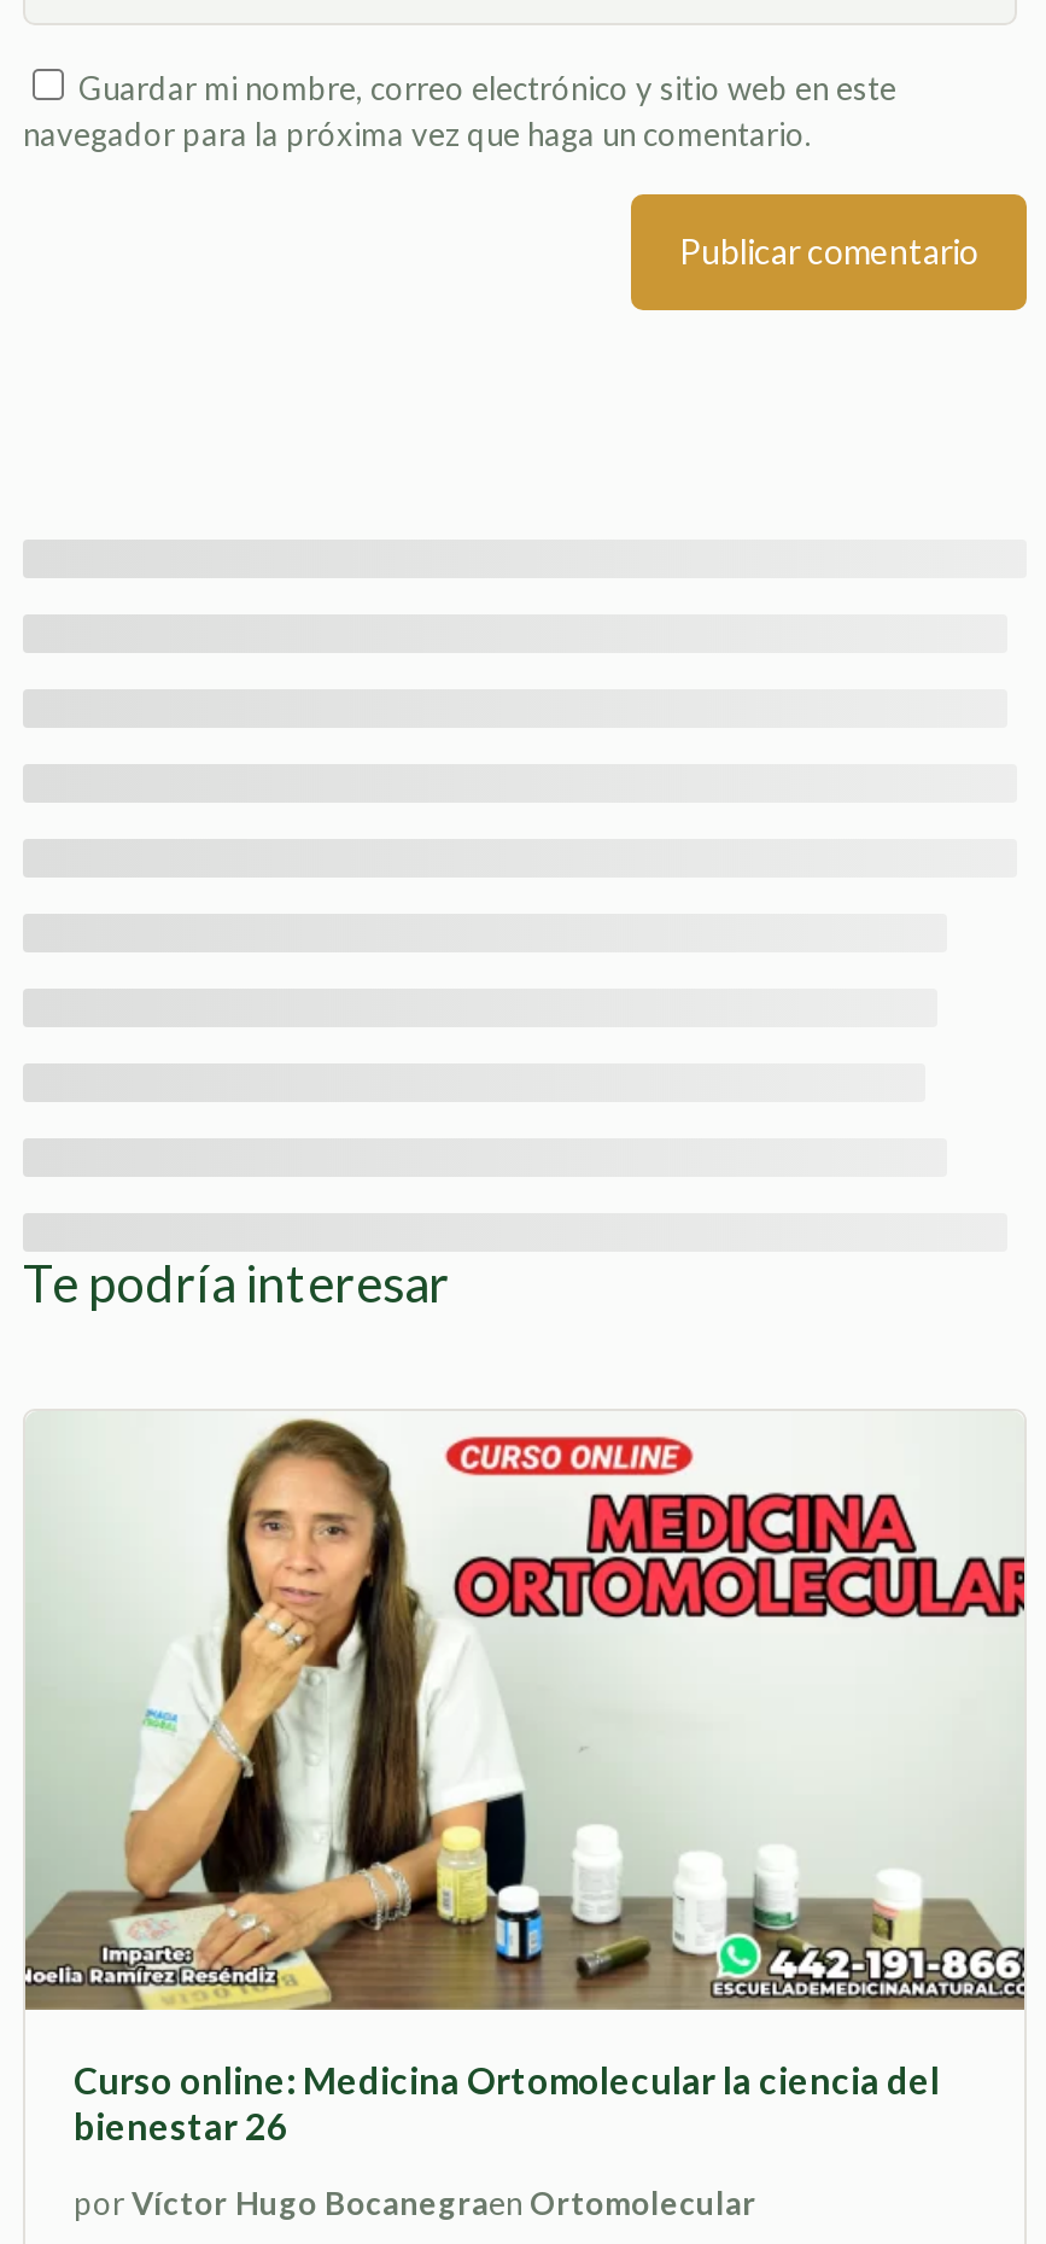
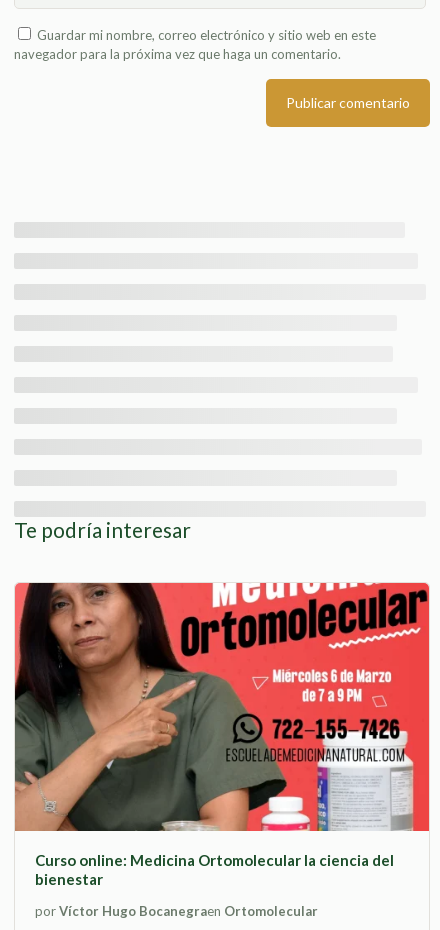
[23,1411,1027,2147] [image] | bienestar 26 -> [14,582,430,888] [image] | bienestar

